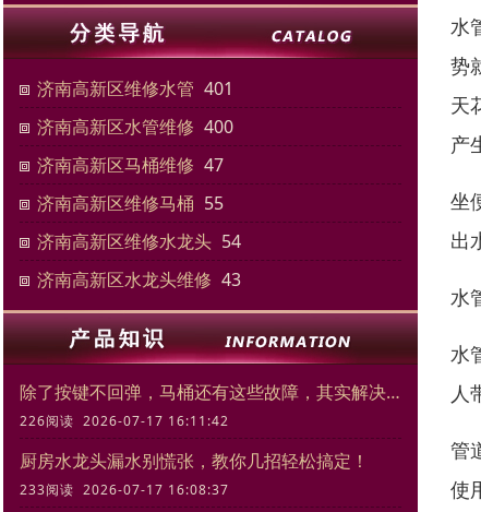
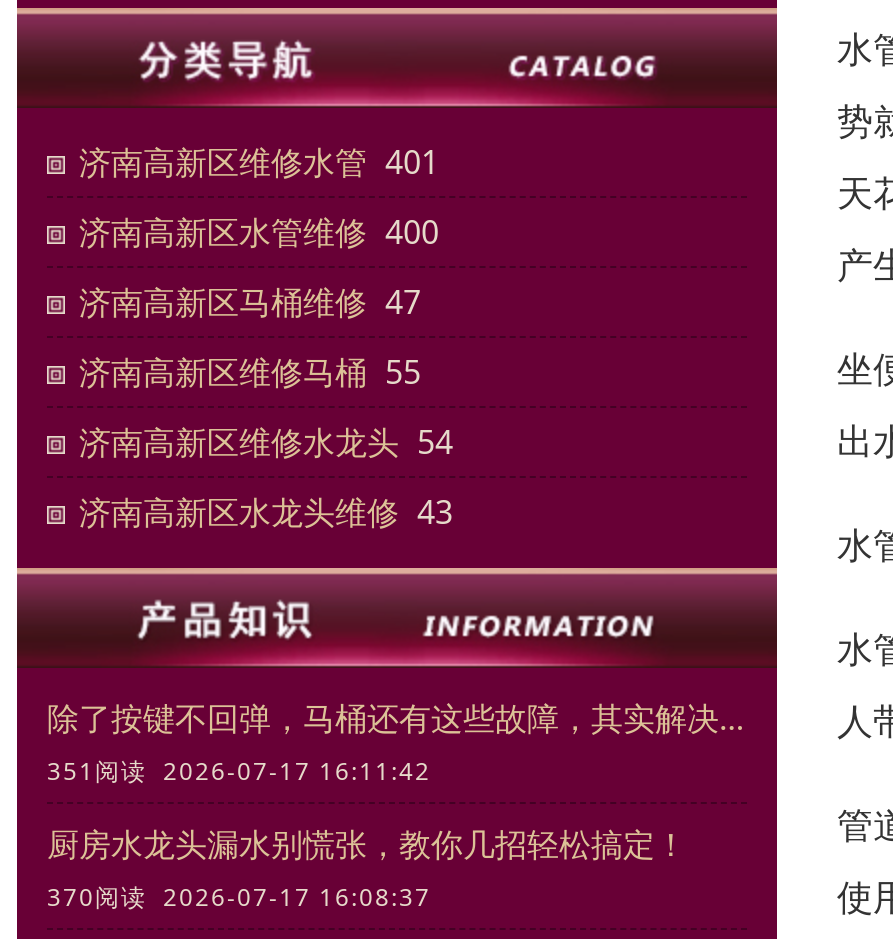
[20,412,229,430] 226阅读 2026-07-17 16:11:42 -> [47,754,431,788] 351阅读 2026-07-17 16:11:42
[20,481,229,499] 233阅读 2026-07-17 16:08:37 -> [47,880,431,914] 370阅读 2026-07-17 16:08:37

